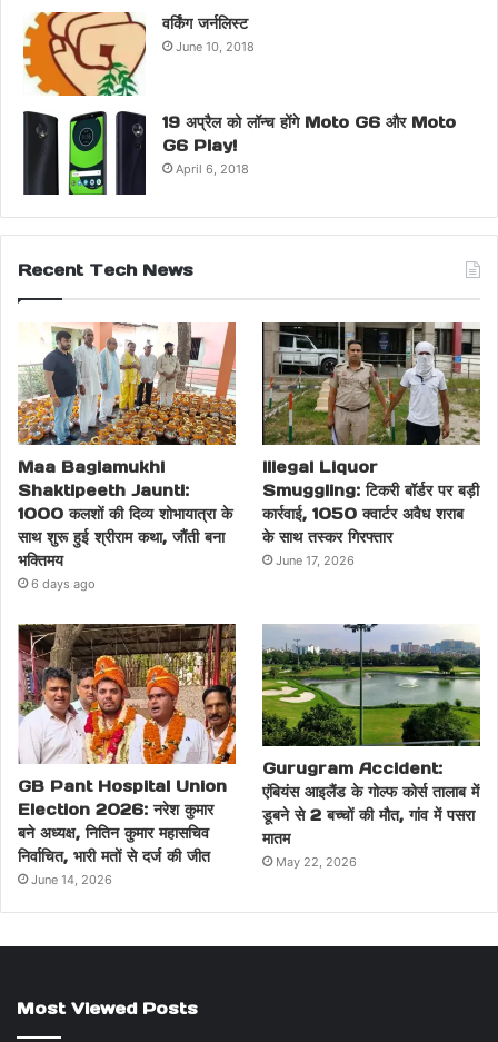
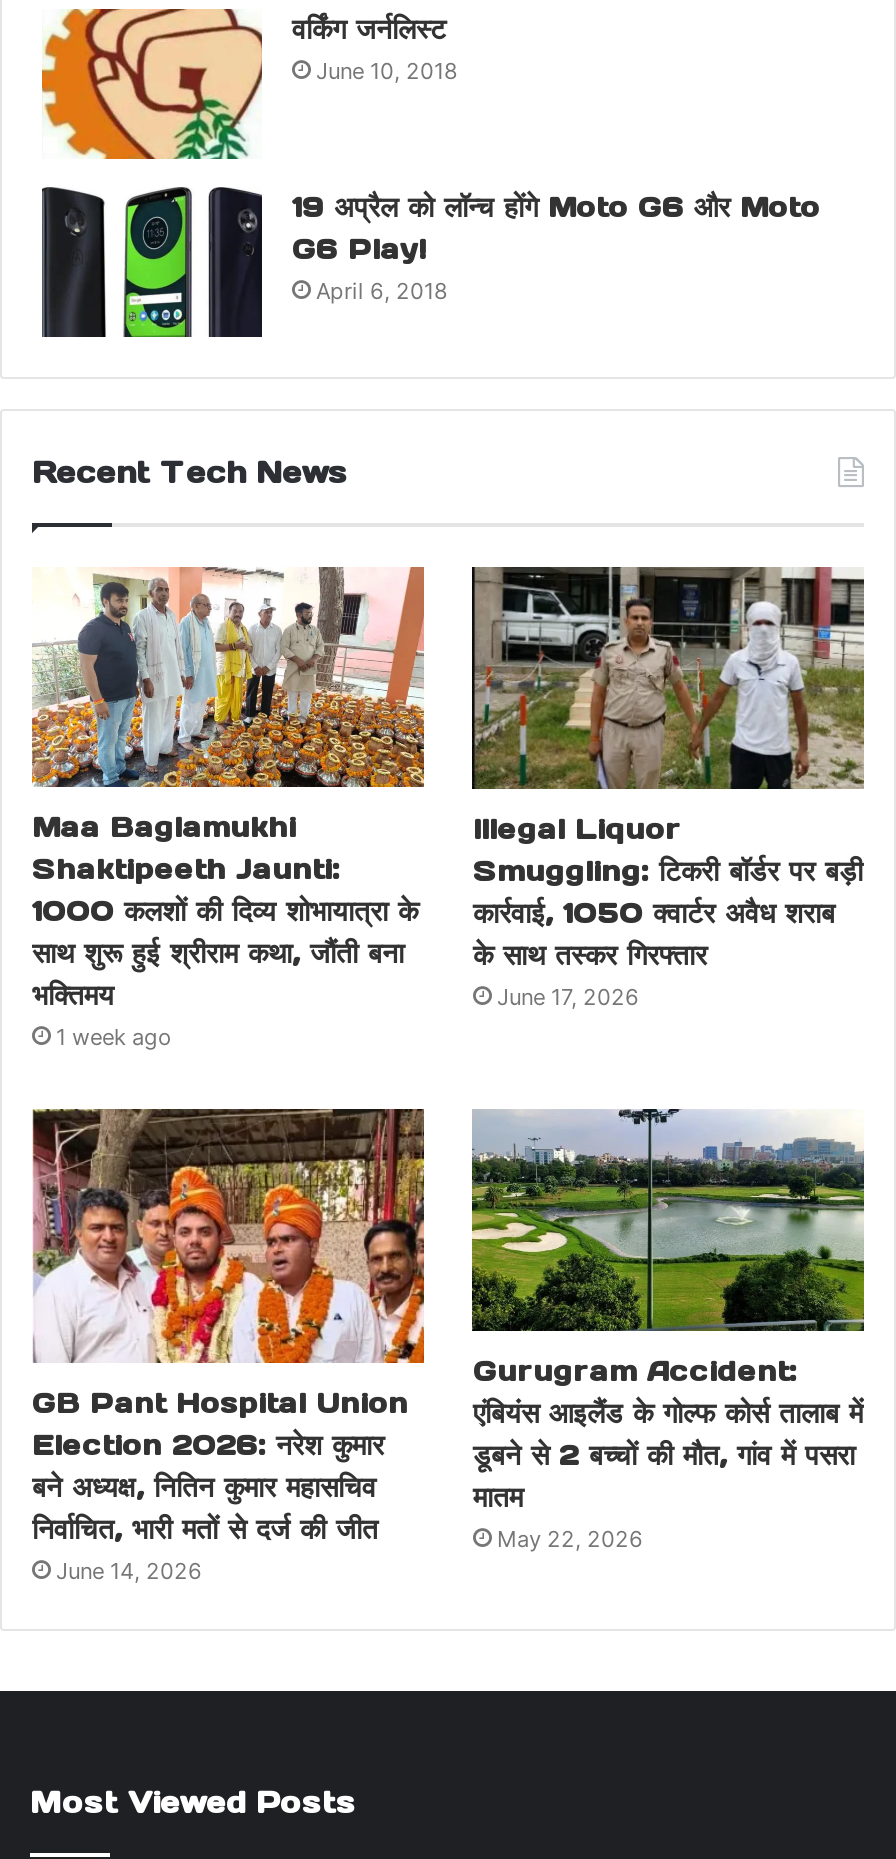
[31,576,96,592] 6 days ago -> [56,1023,172,1051] 1 week ago

